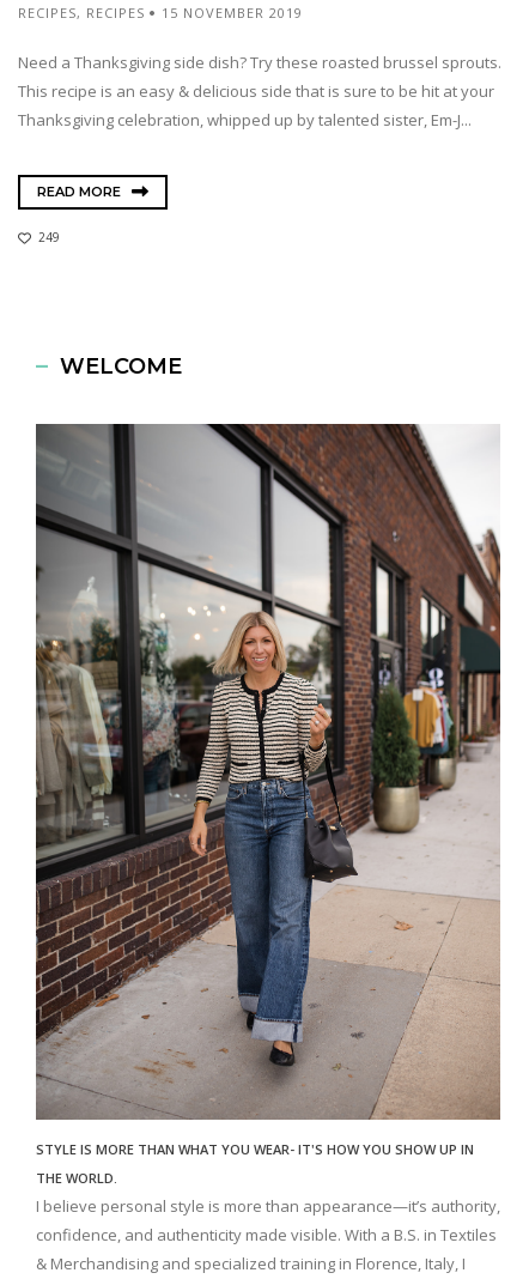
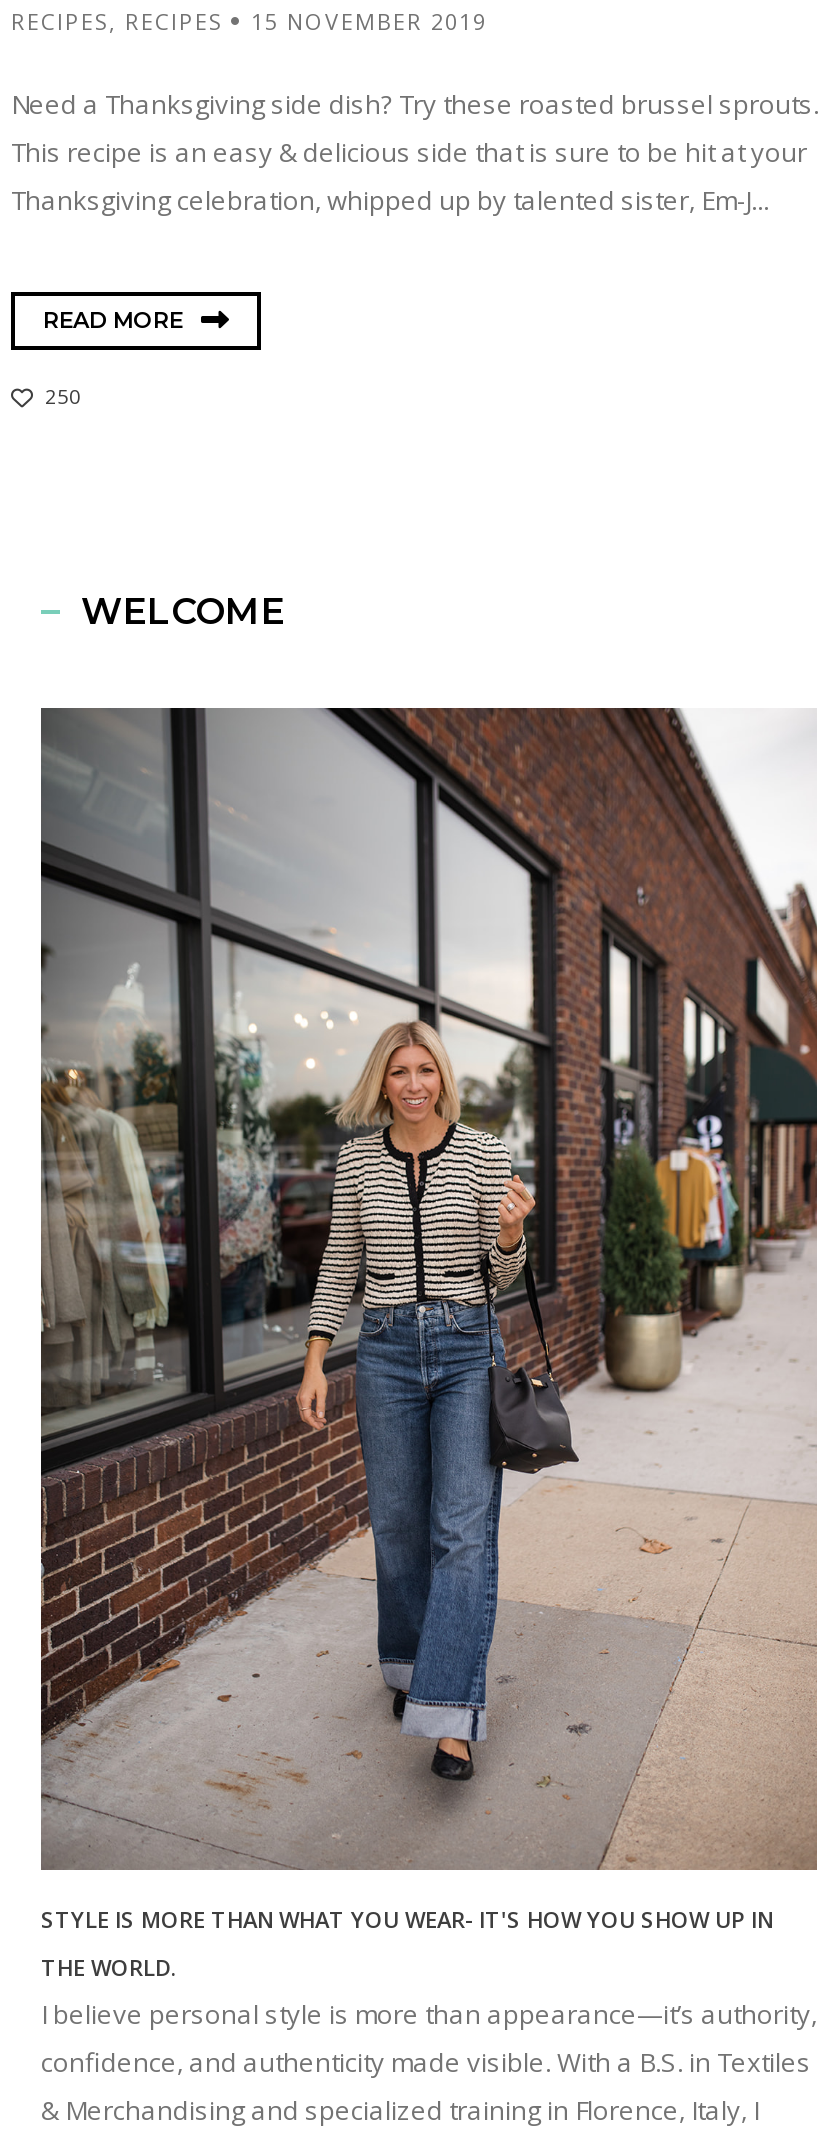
[38,228,60,245] 249 -> [45,381,81,409] 250

